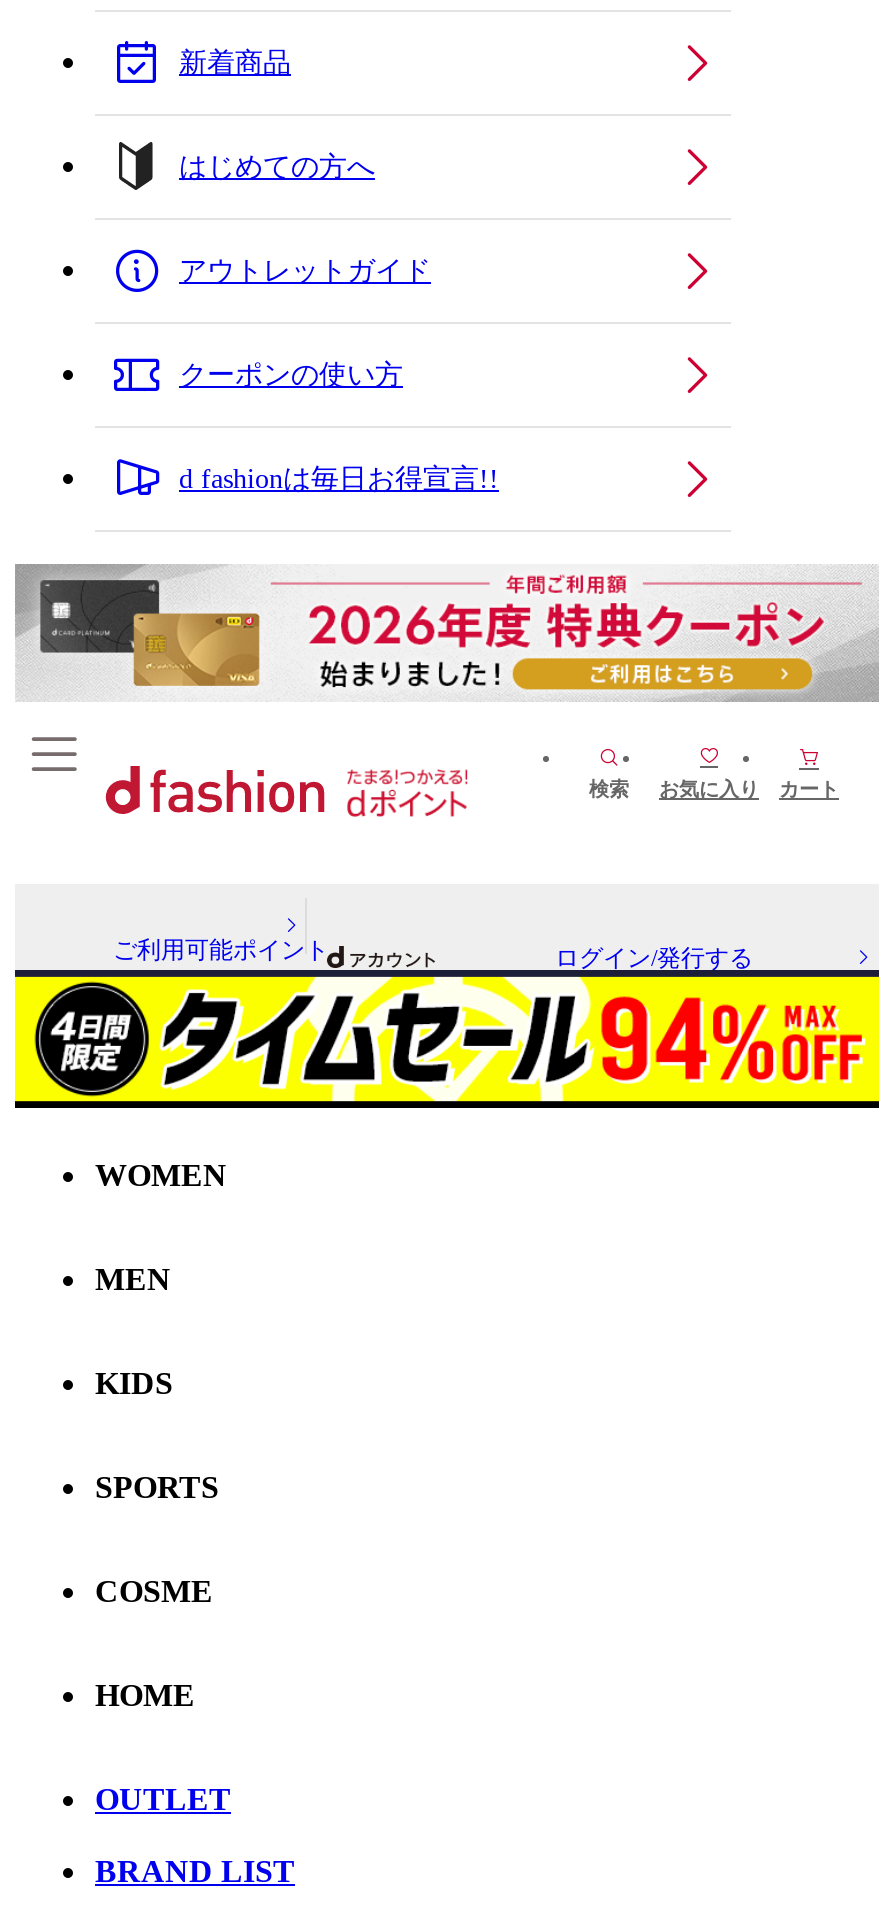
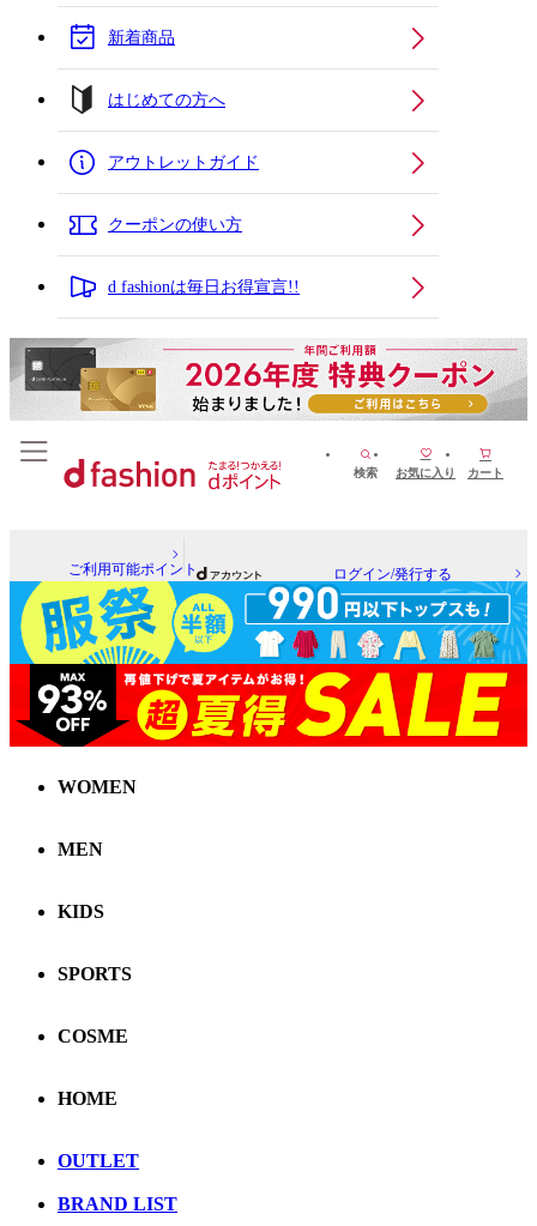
[13,968,881,1110] [image] -> [8,580,529,748] [image]

